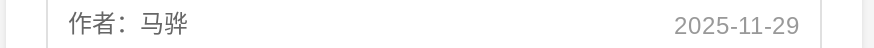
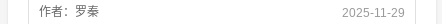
[68,10,188,38] 作者：马骅 -> [39,5,99,19] 作者：罗秦

